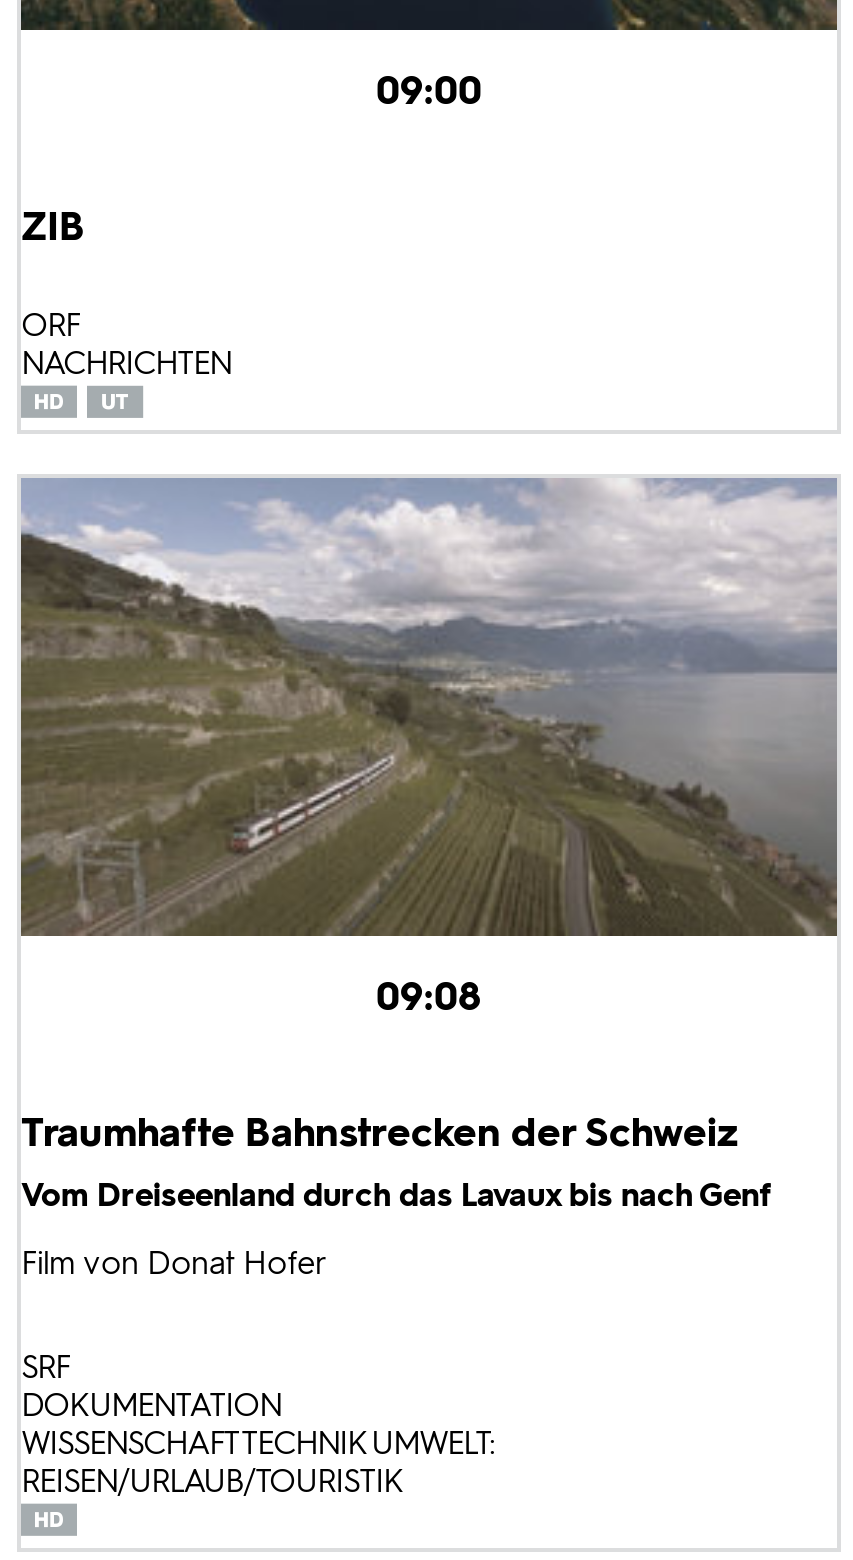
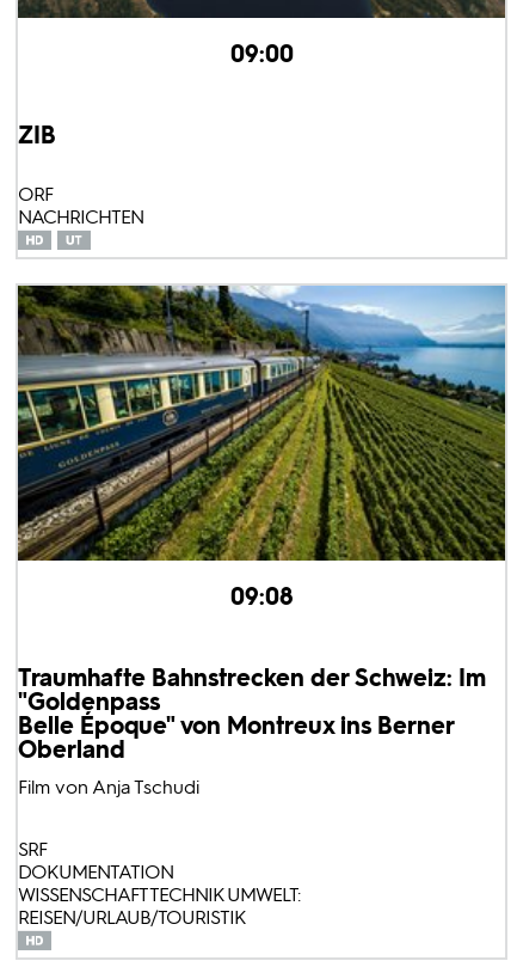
[19,476,839,938] [image] -> [17,284,506,562] [image]
[21,1109,771,1283] Traumhafte Bahnstrecken der Schweiz | Vom Dreiseenland durch das Lavaux bis nach Genf | Film von Donat Hofer -> [18,663,486,798] Traumhafte Bahnstrecken der Schweiz: Im | "Goldenpass | Belle Époque" von Montreux ins Berner | Oberland | Film von Anja Tschudi

